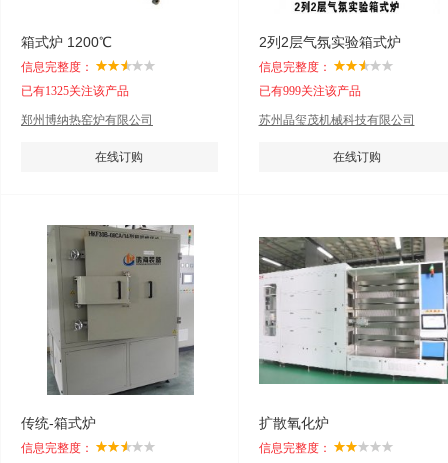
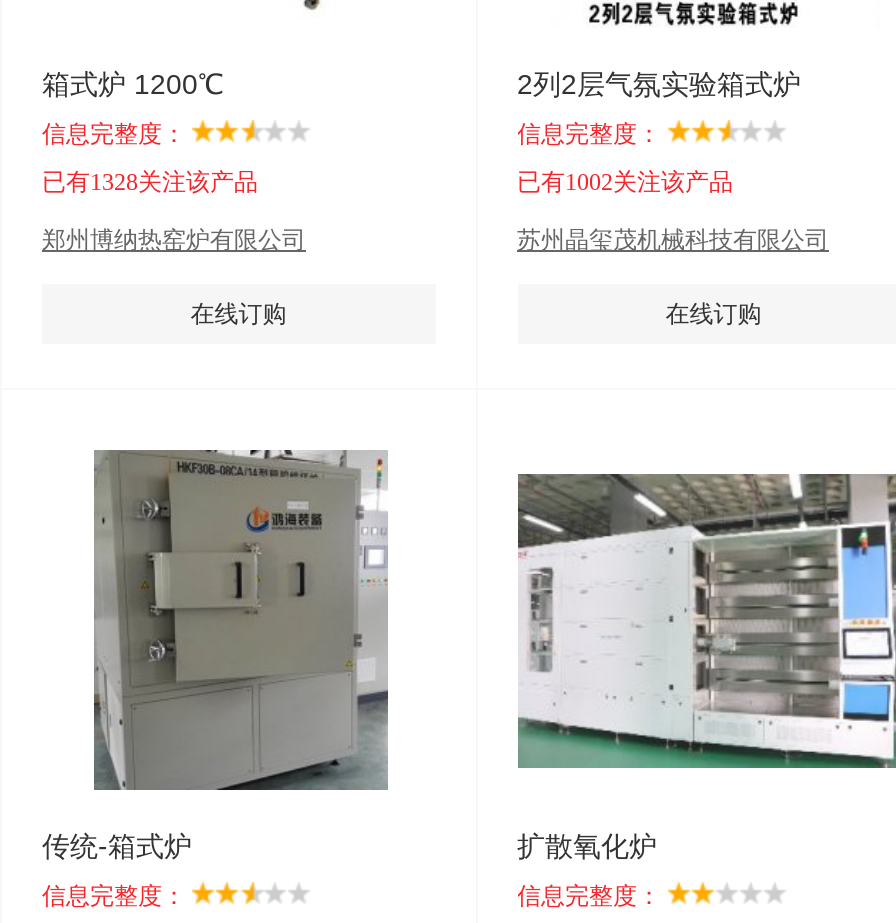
[21,84,129,98] 已有1325关注该产品 -> [42,168,258,196] 已有1328关注该产品
[258,84,360,98] 已有999关注该产品 -> [517,168,733,196] 已有1002关注该产品

